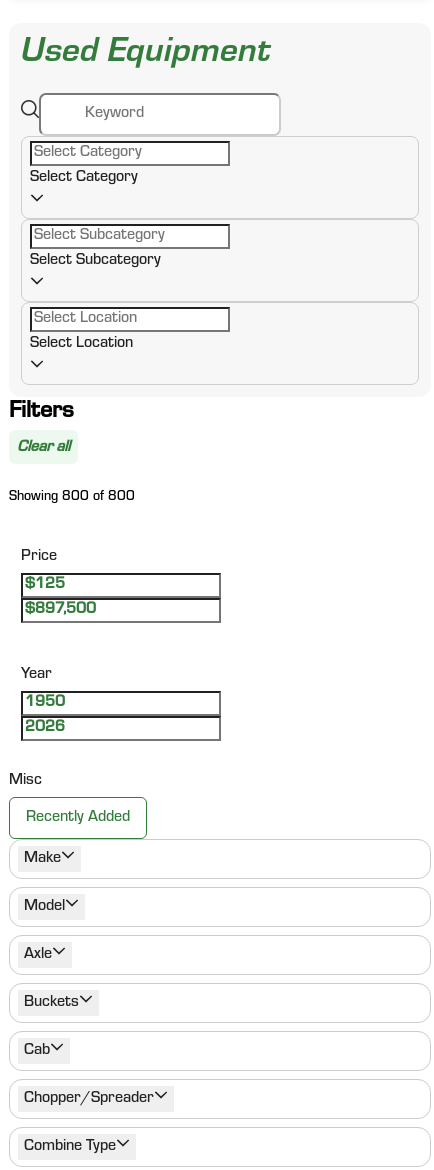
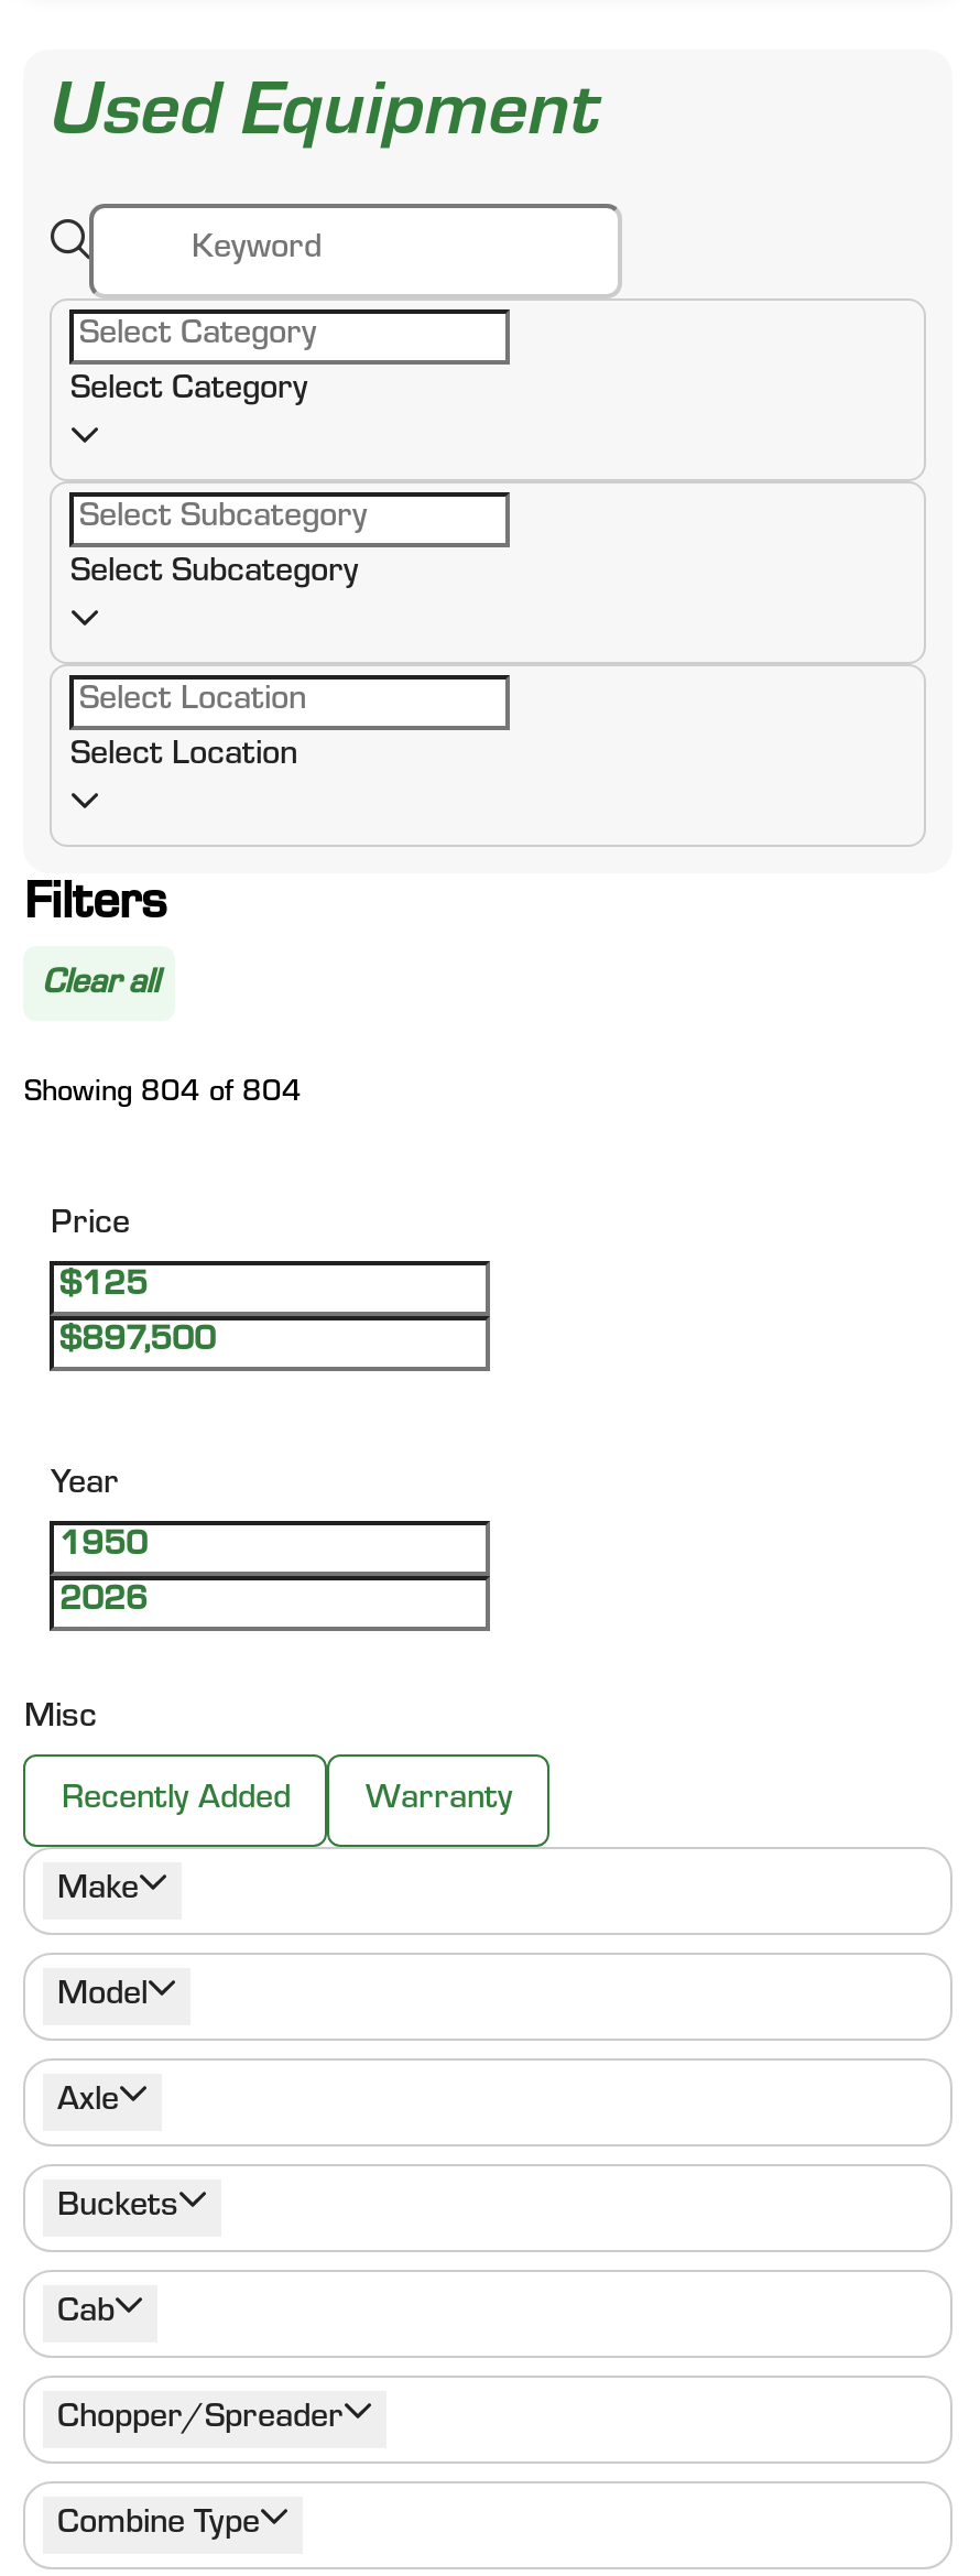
[9,491,135,505] Showing 800 of 800 -> [24,1081,301,1112] Showing 804 of 804
none -> [365,1783,513,1819] Warranty

